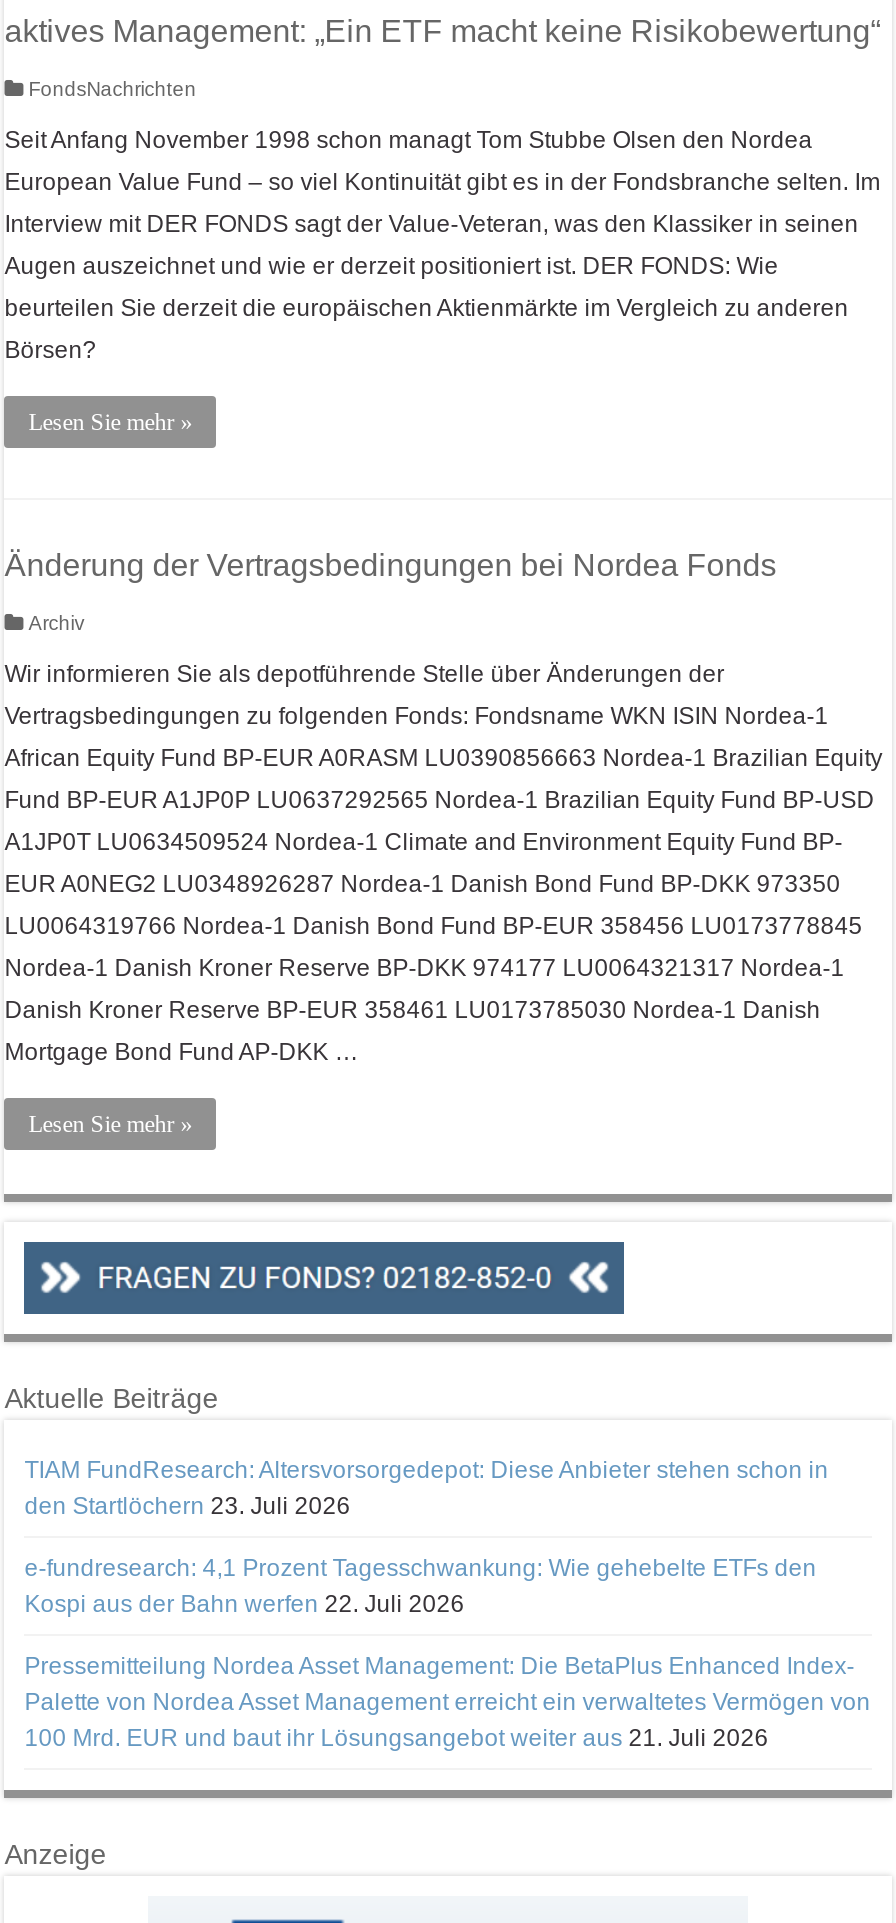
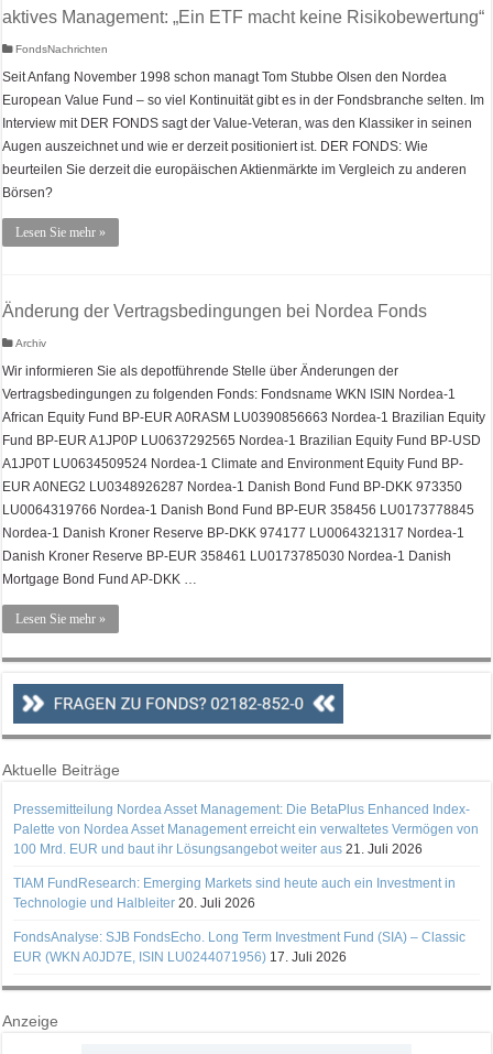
[24,1457,828,1619] TIAM FundResearch: Altersvorsorgedepot: Diese Anbieter stehen schon in | den Startlöchern 23. Juli 2026 | e-fundresearch: 4,1 Prozent Tagesschwankung: Wie gehebelte ETFs den | Kospi aus der Bahn werfen 22. Juli 2026 -> none
moved [24,1653,870,1753] -> [13,802,479,857]: Pressemitteilung Nordea Asset Management: Die BetaPlus Enhanced Index- | Palette von Nordea Asset Management erreicht ein verwaltetes Vermögen von | 100 Mrd. EUR und baut ihr Lösungsangebot weiter aus 21. Juli 2026
none -> [13,876,466,965] TIAM FundResearch: Emerging Markets sind heute auch ein Investment in | Technologie und Halbleiter 20. Juli 2026 | FondsAnalyse: SJB FondsEcho. Long Term Investment Fund (SIA) – Classic | EUR (WKN A0JD7E, ISIN LU0244071956) 17. Juli 2026

